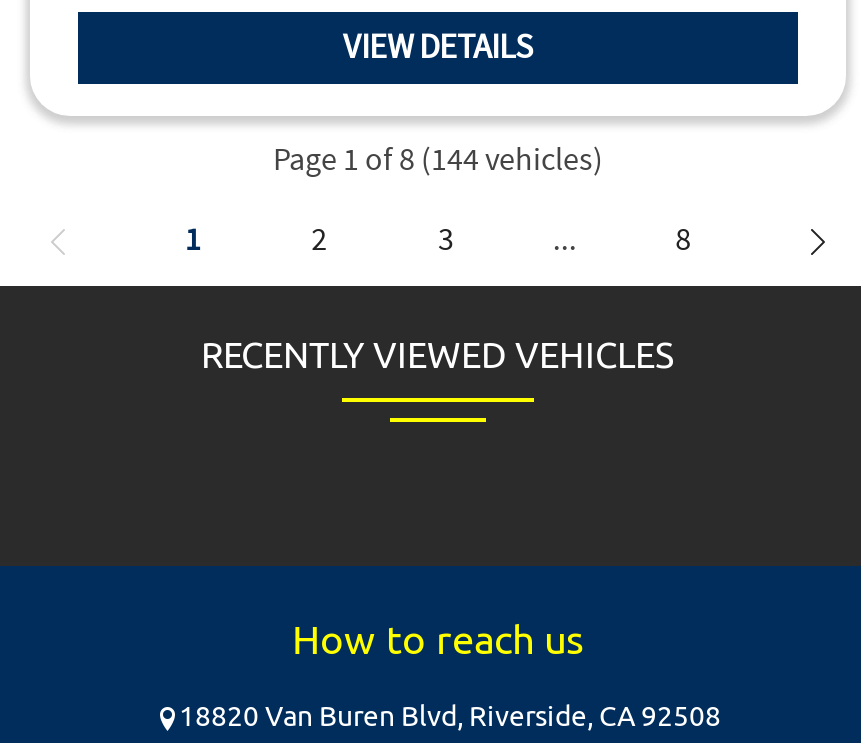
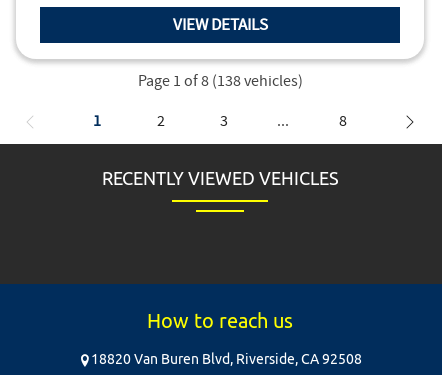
[273,139,603,179] Page 1 of 8 (144 vehicles) -> [137,71,302,91] Page 1 of 8 (138 vehicles)

